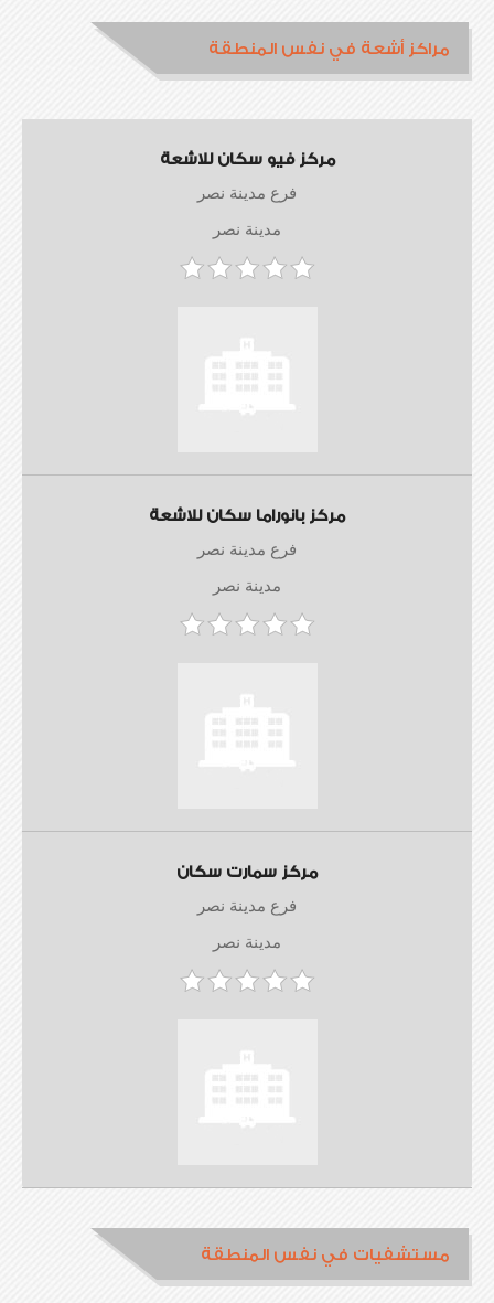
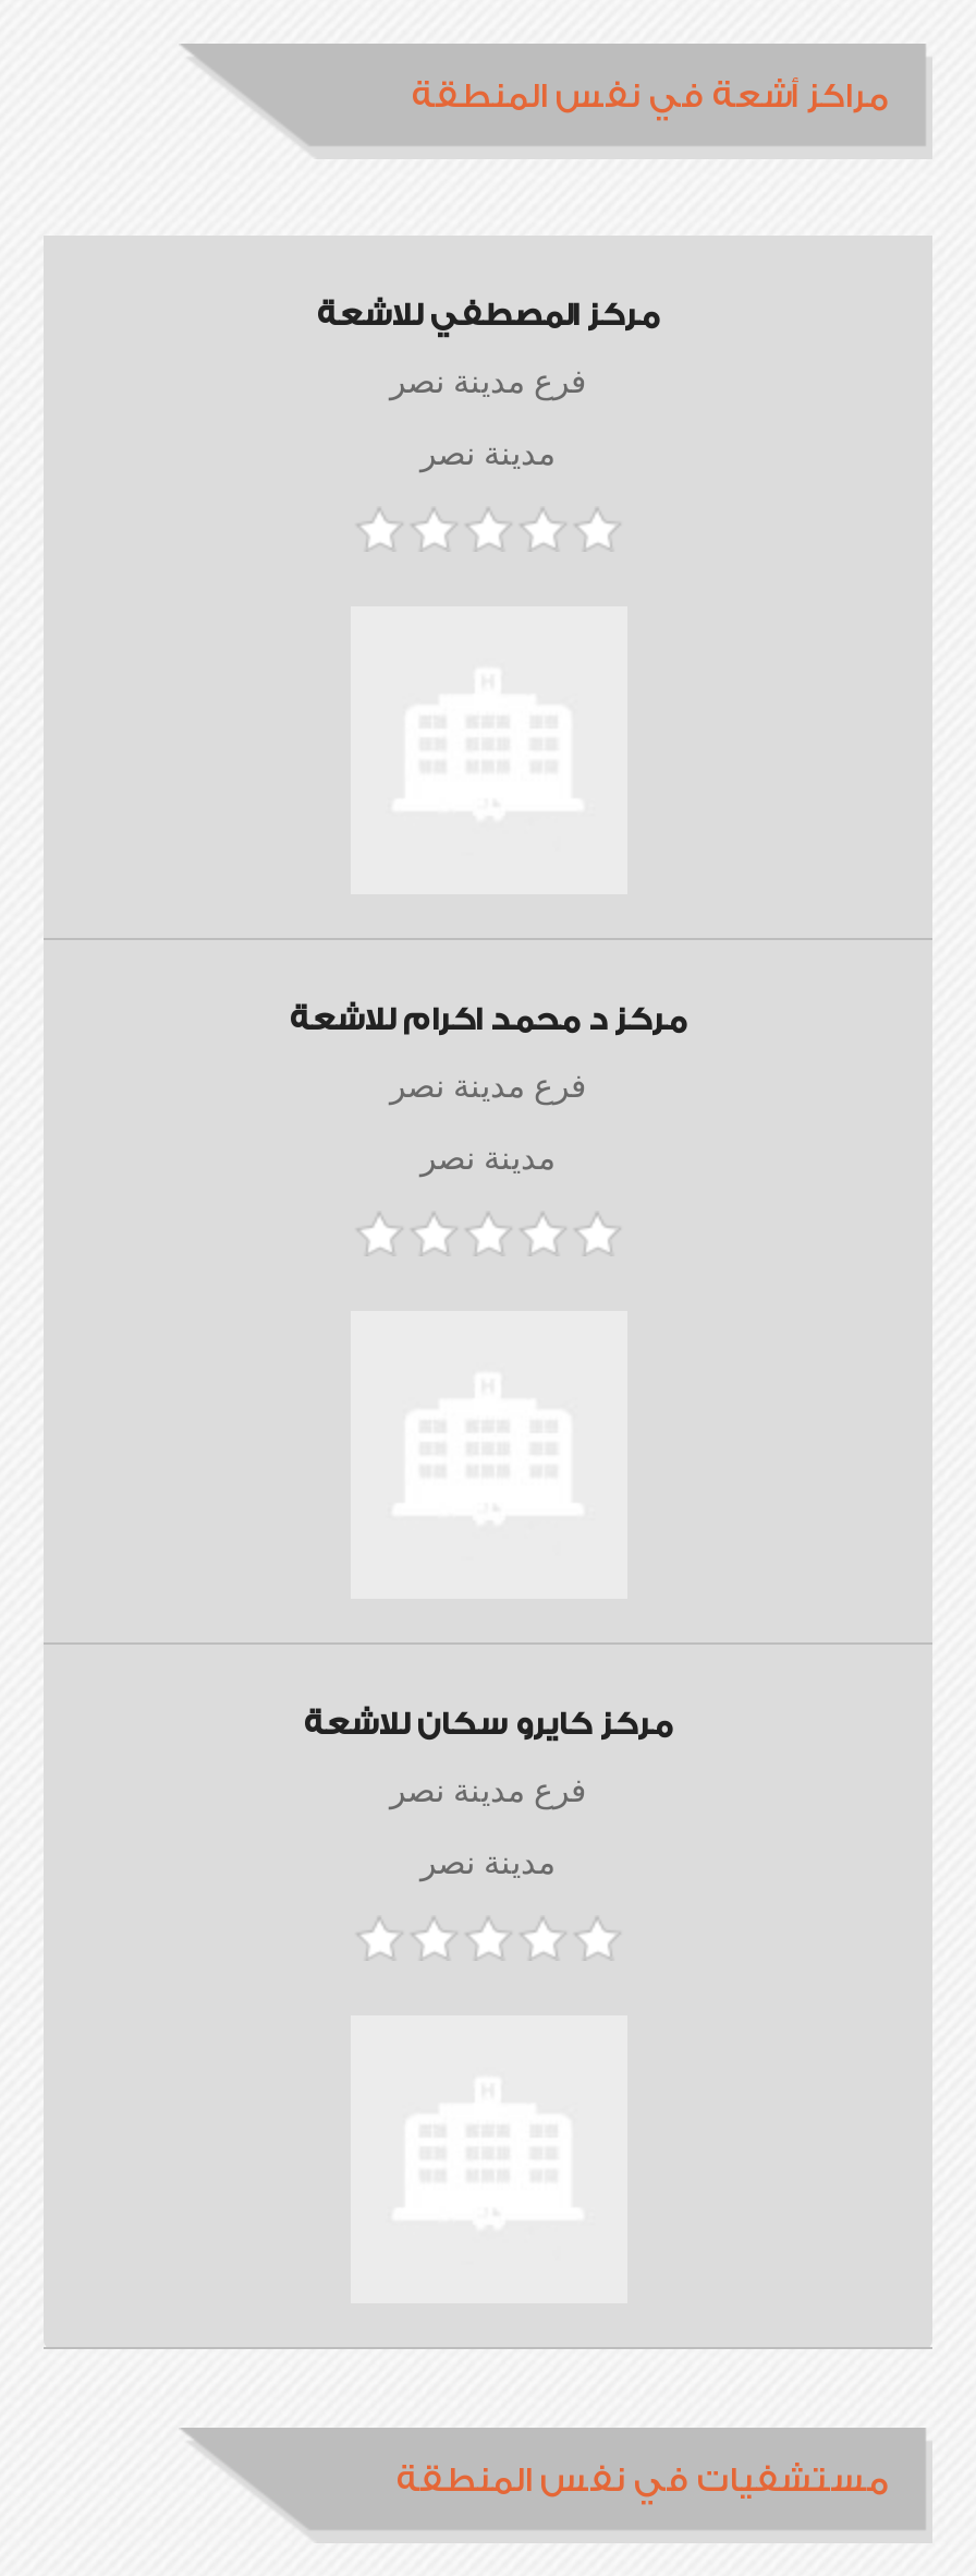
[159,151,335,169] مركز فيو سكان للاشعة -> [317,299,659,334] مركز المصطفي للاشعة
[149,508,345,525] مركز بانوراما سكان للاشعة -> [290,1003,686,1038] مركز د محمد اكرام للاشعة
[176,864,318,882] مركز سمارت سكان -> [304,1708,672,1743] مركز كايرو سكان للاشعة

